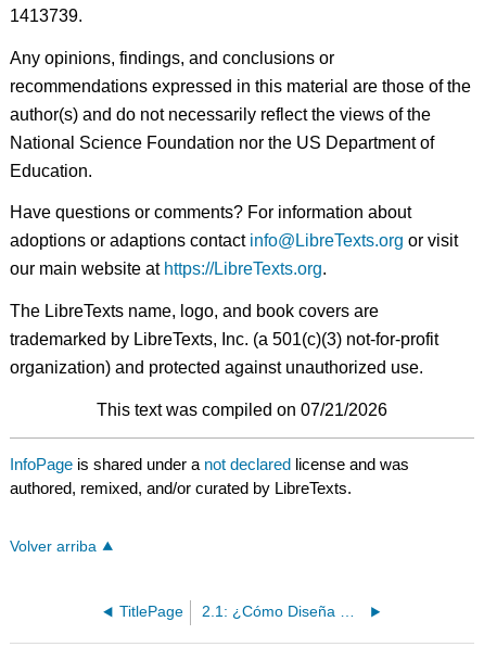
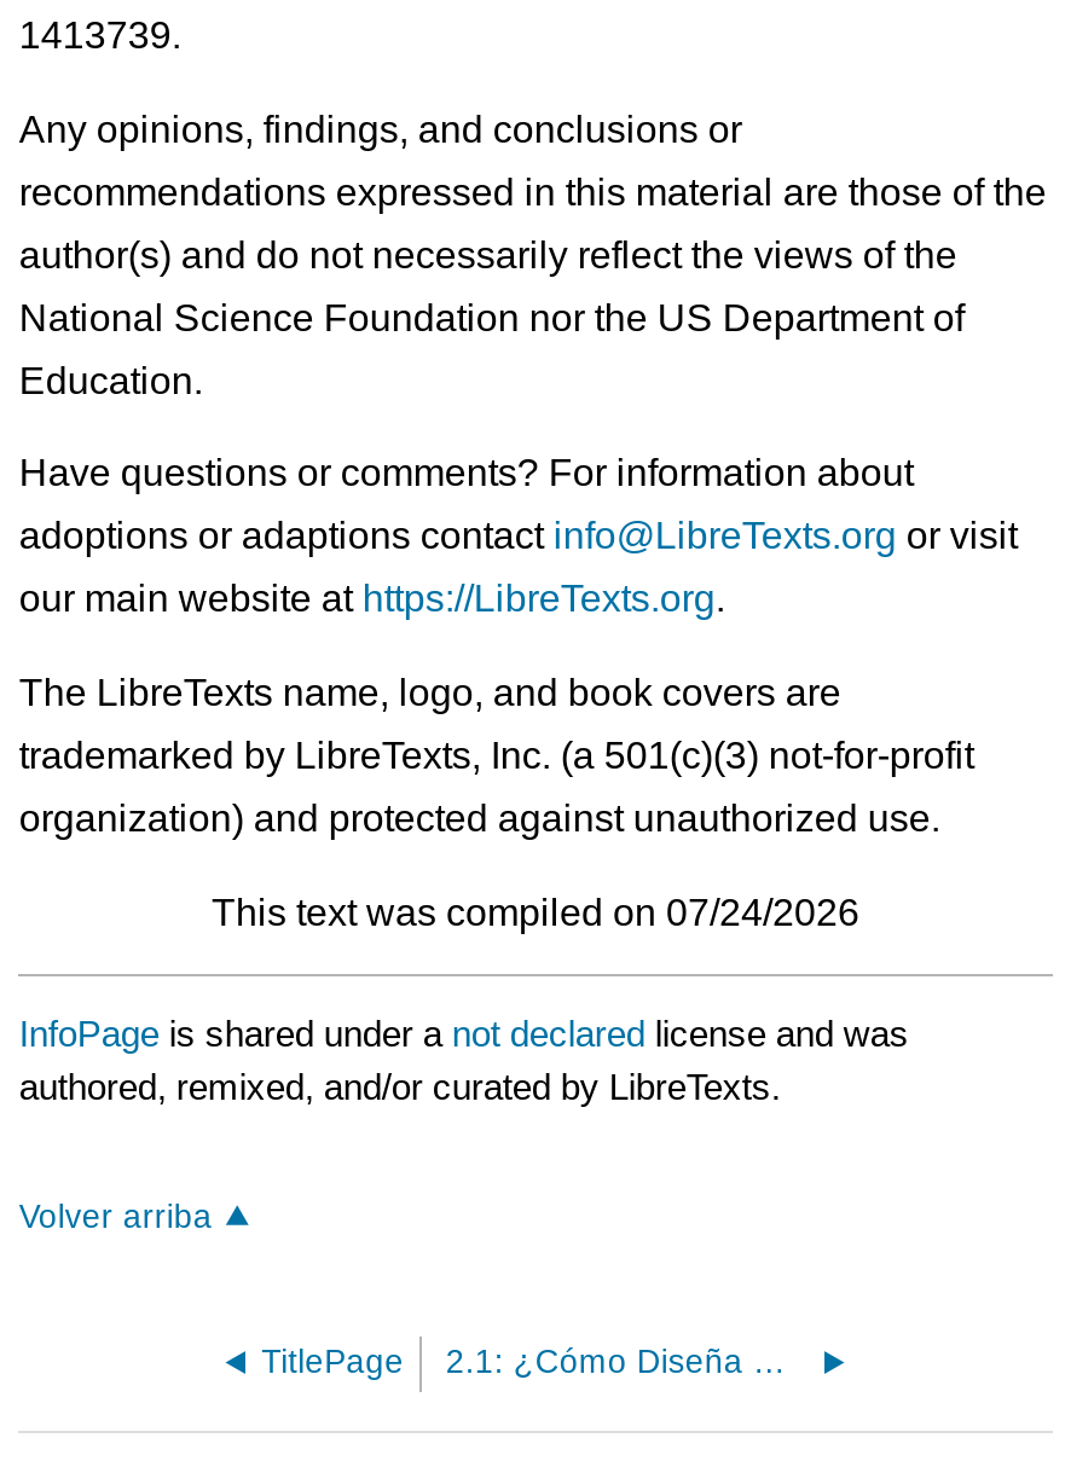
[97,401,387,419] This text was compiled on 07/21/2026 -> [212,892,859,933] This text was compiled on 07/24/2026

